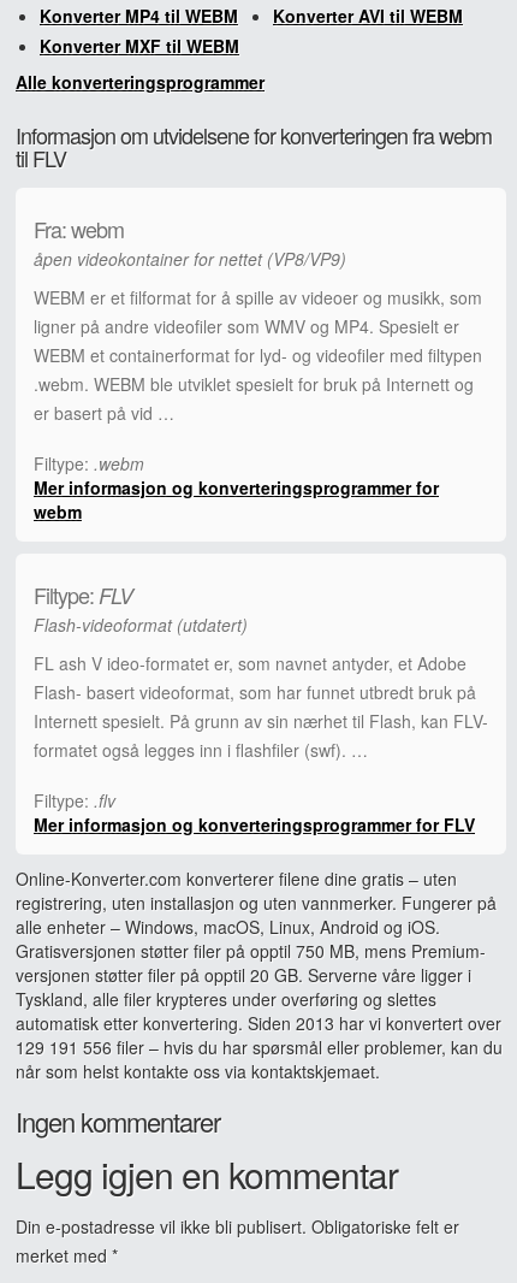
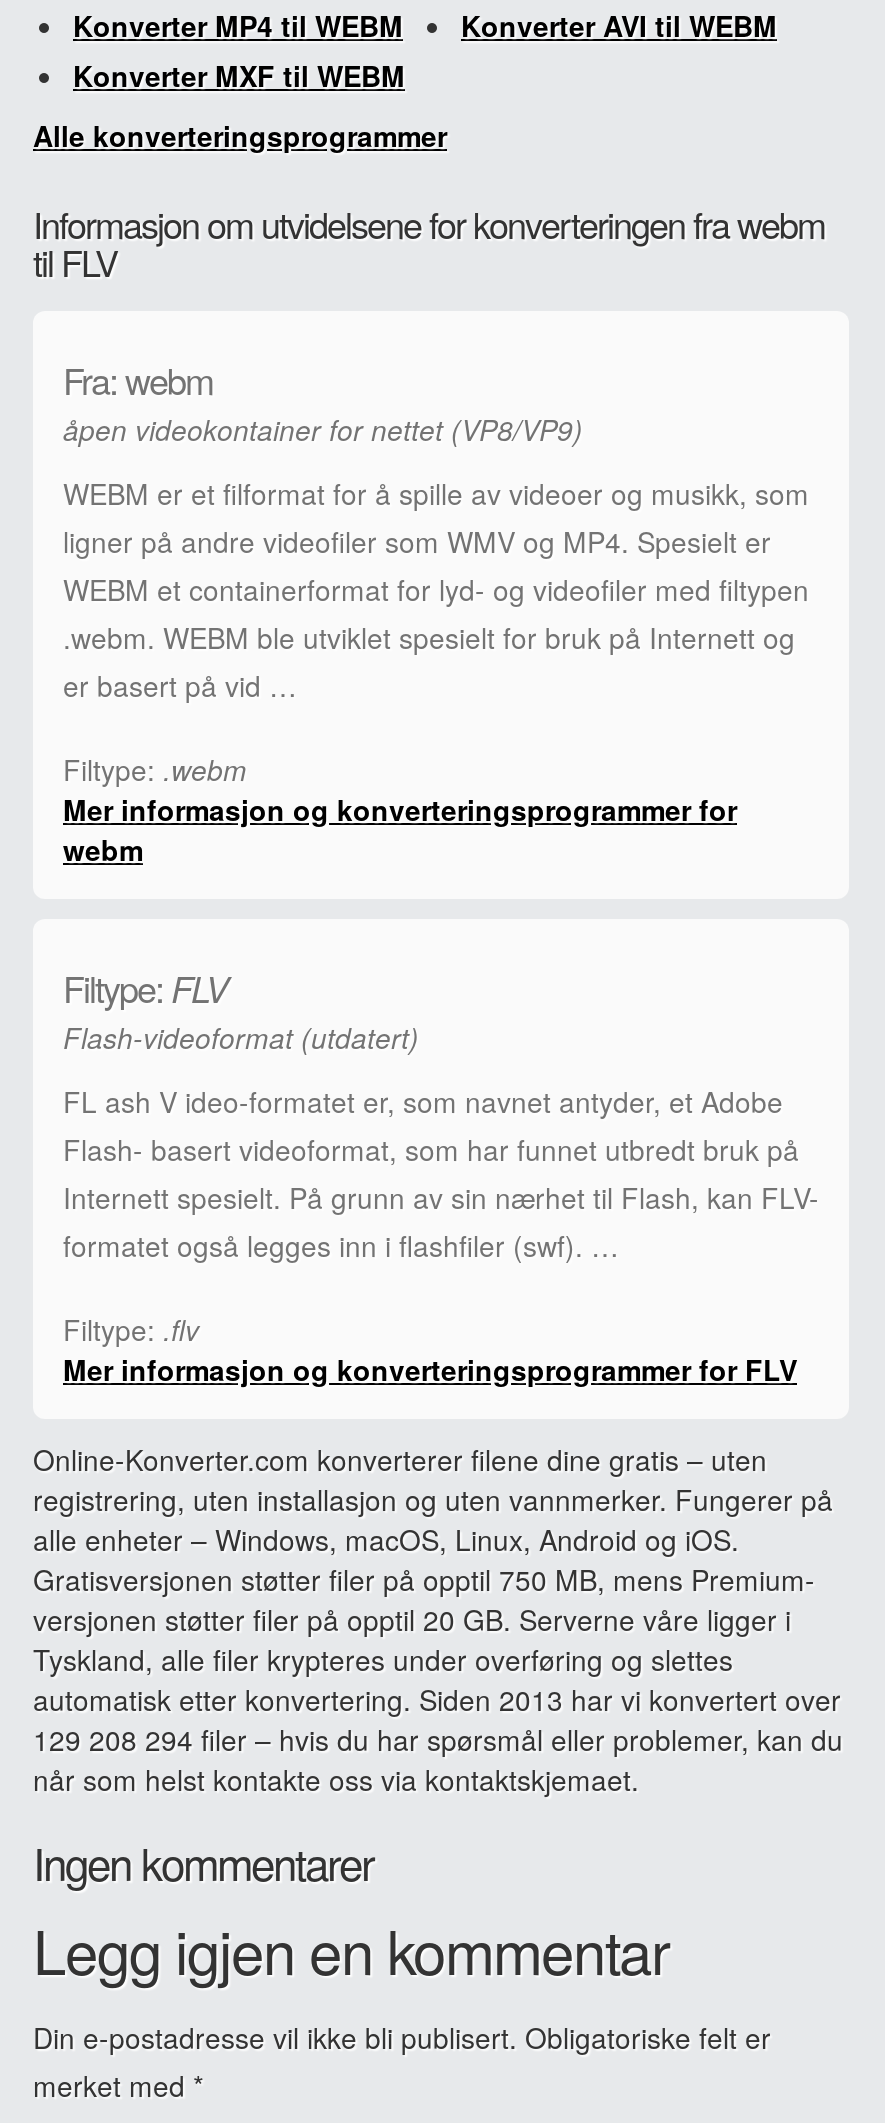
[16,1035,503,1059] 129 191 556 filer – hvis du har spørsmål eller problemer, kan du -> [33,1720,843,1760] 129 208 294 filer – hvis du har spørsmål eller problemer, kan du

